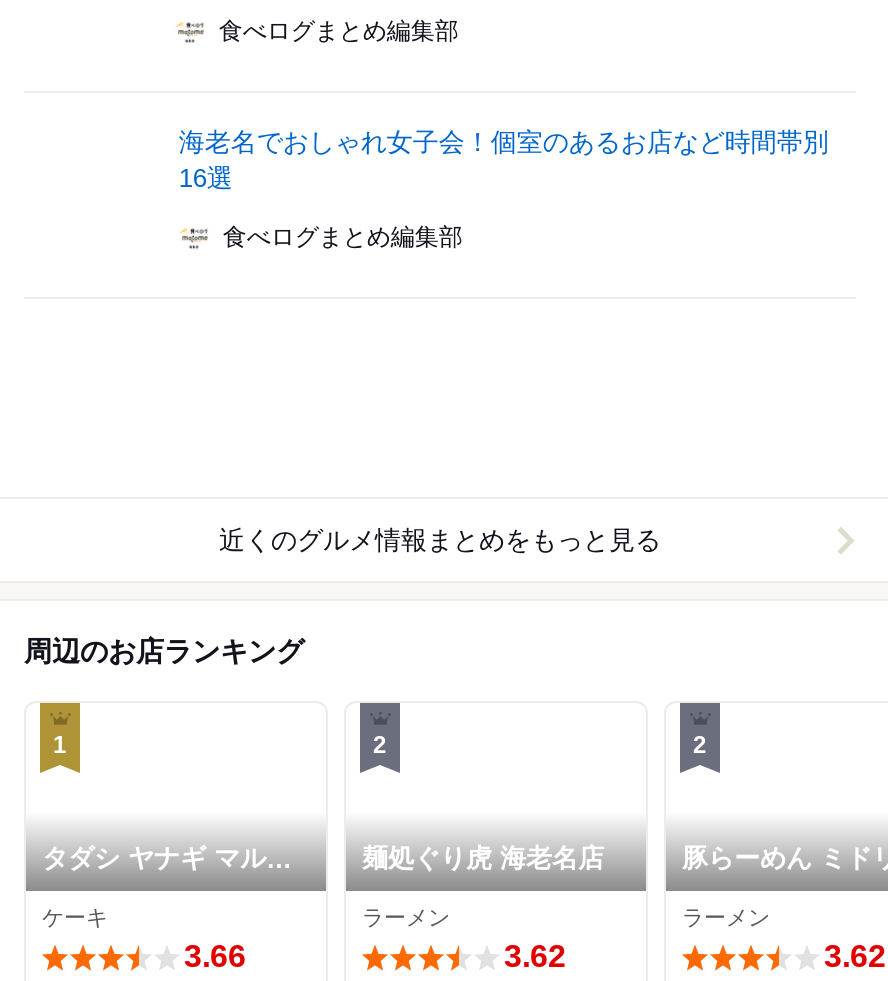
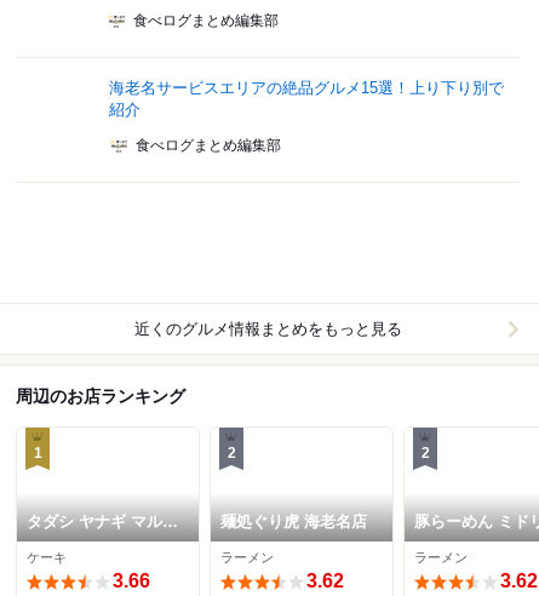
[179,128,829,194] 海老名でおしゃれ女子会！個室のあるお店など時間帯別 | 16選 -> [109,79,504,119] 海老名サービスエリアの絶品グルメ15選！上り下り別で | 紹介

